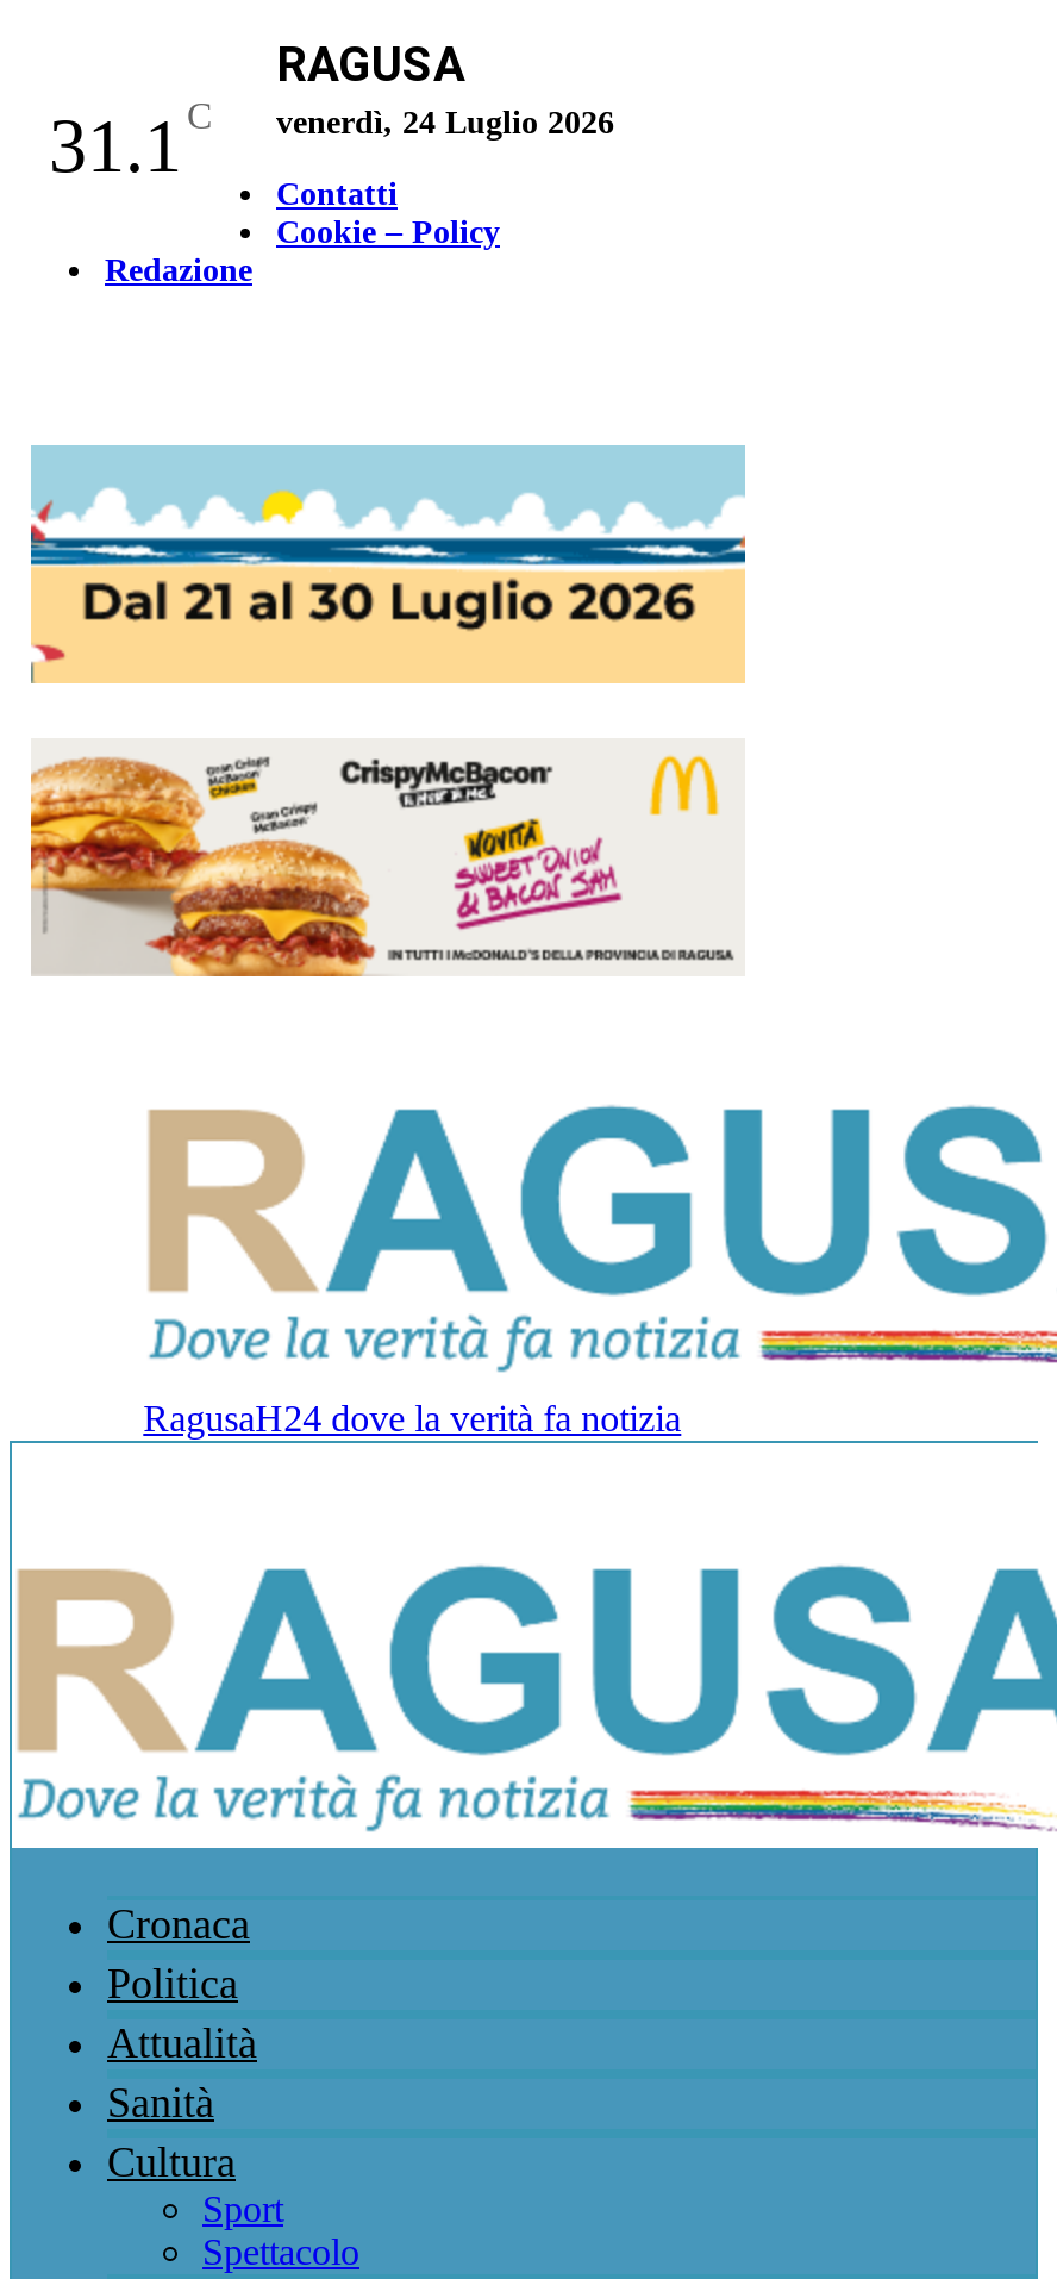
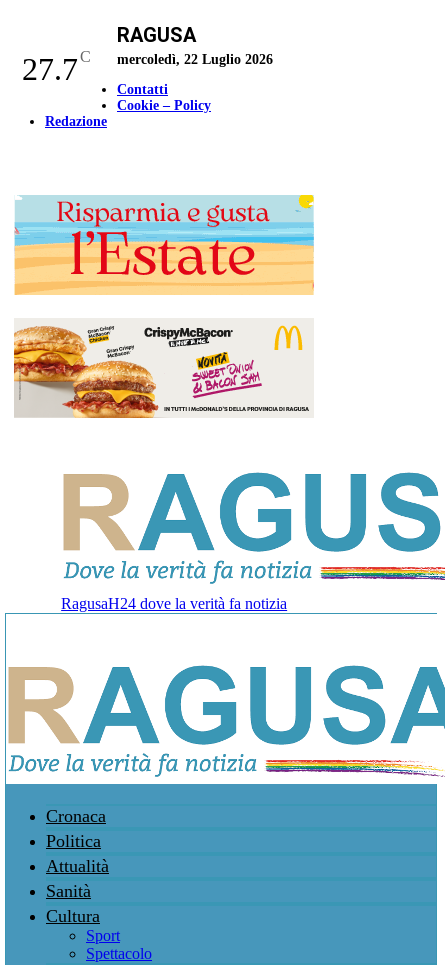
[49,95,213,188] 31.1 C -> [21,48,90,87] 27.7 C
[276,105,614,141] venerdì, 24 Luglio 2026 -> [117,52,273,67] mercoledì, 22 Luglio 2026
[29,443,748,683] [image] -> [14,194,315,294] [image]

